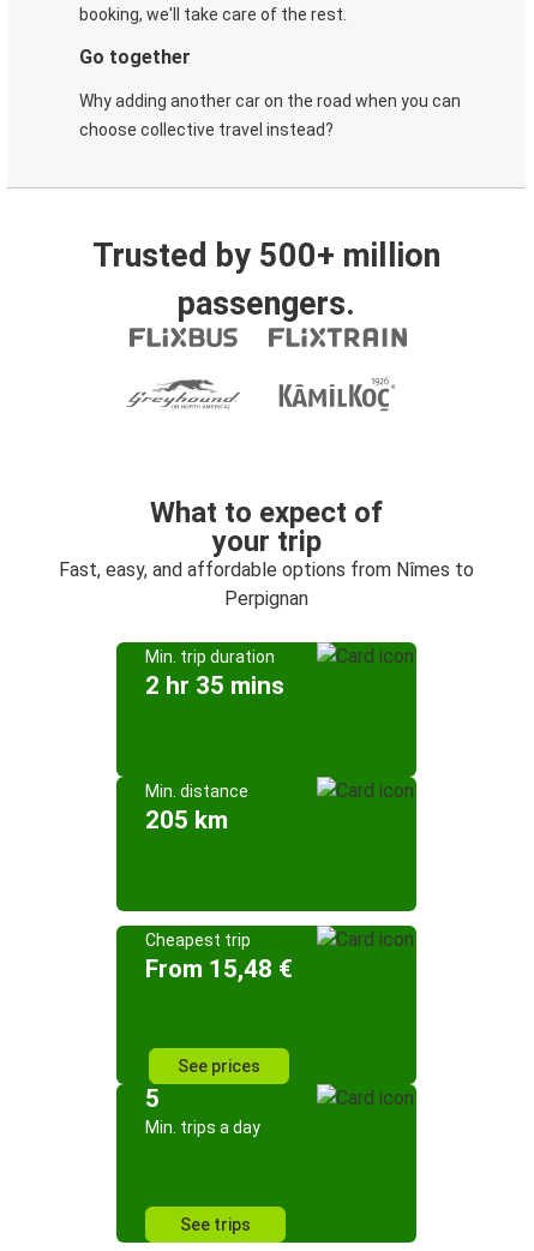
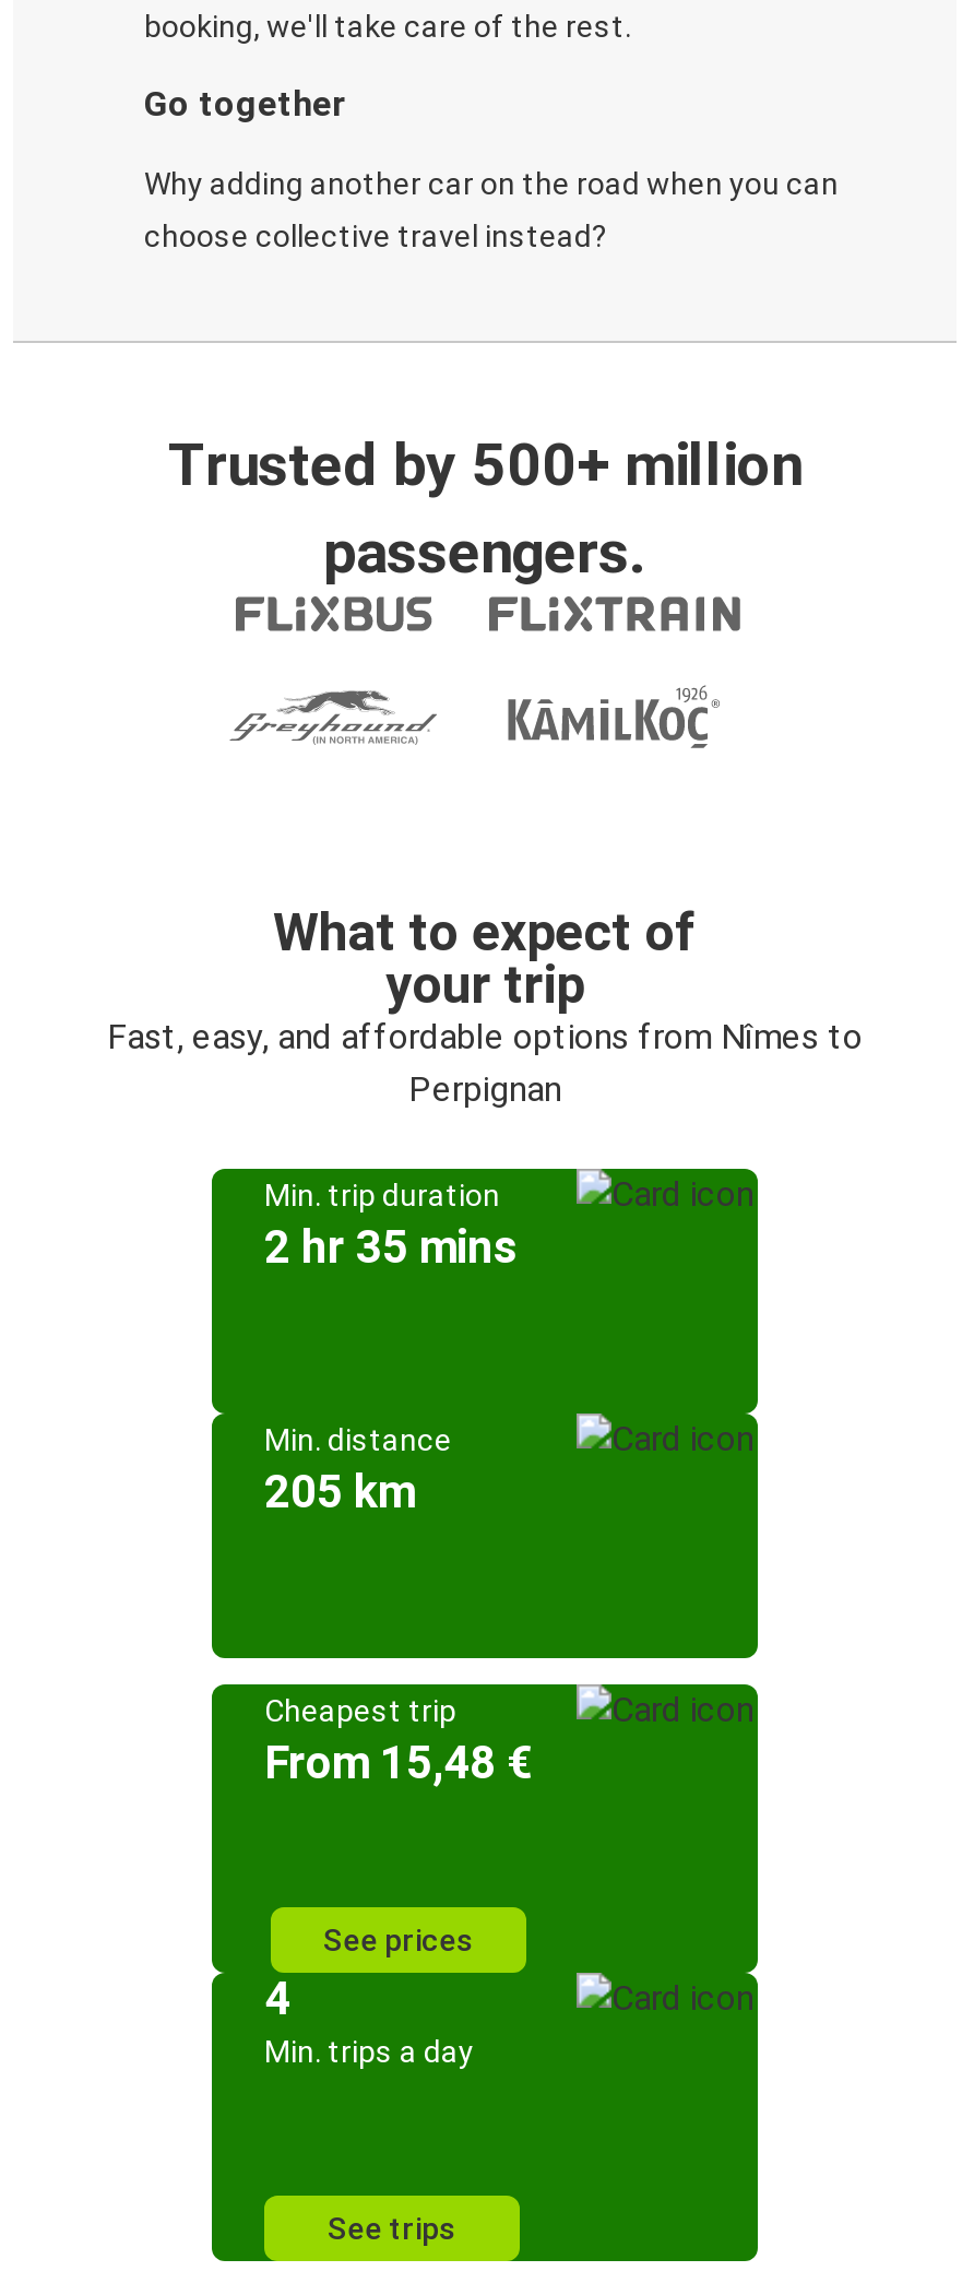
[145,1084,160,1113] 5 -> [264,1973,290,2025] 4

